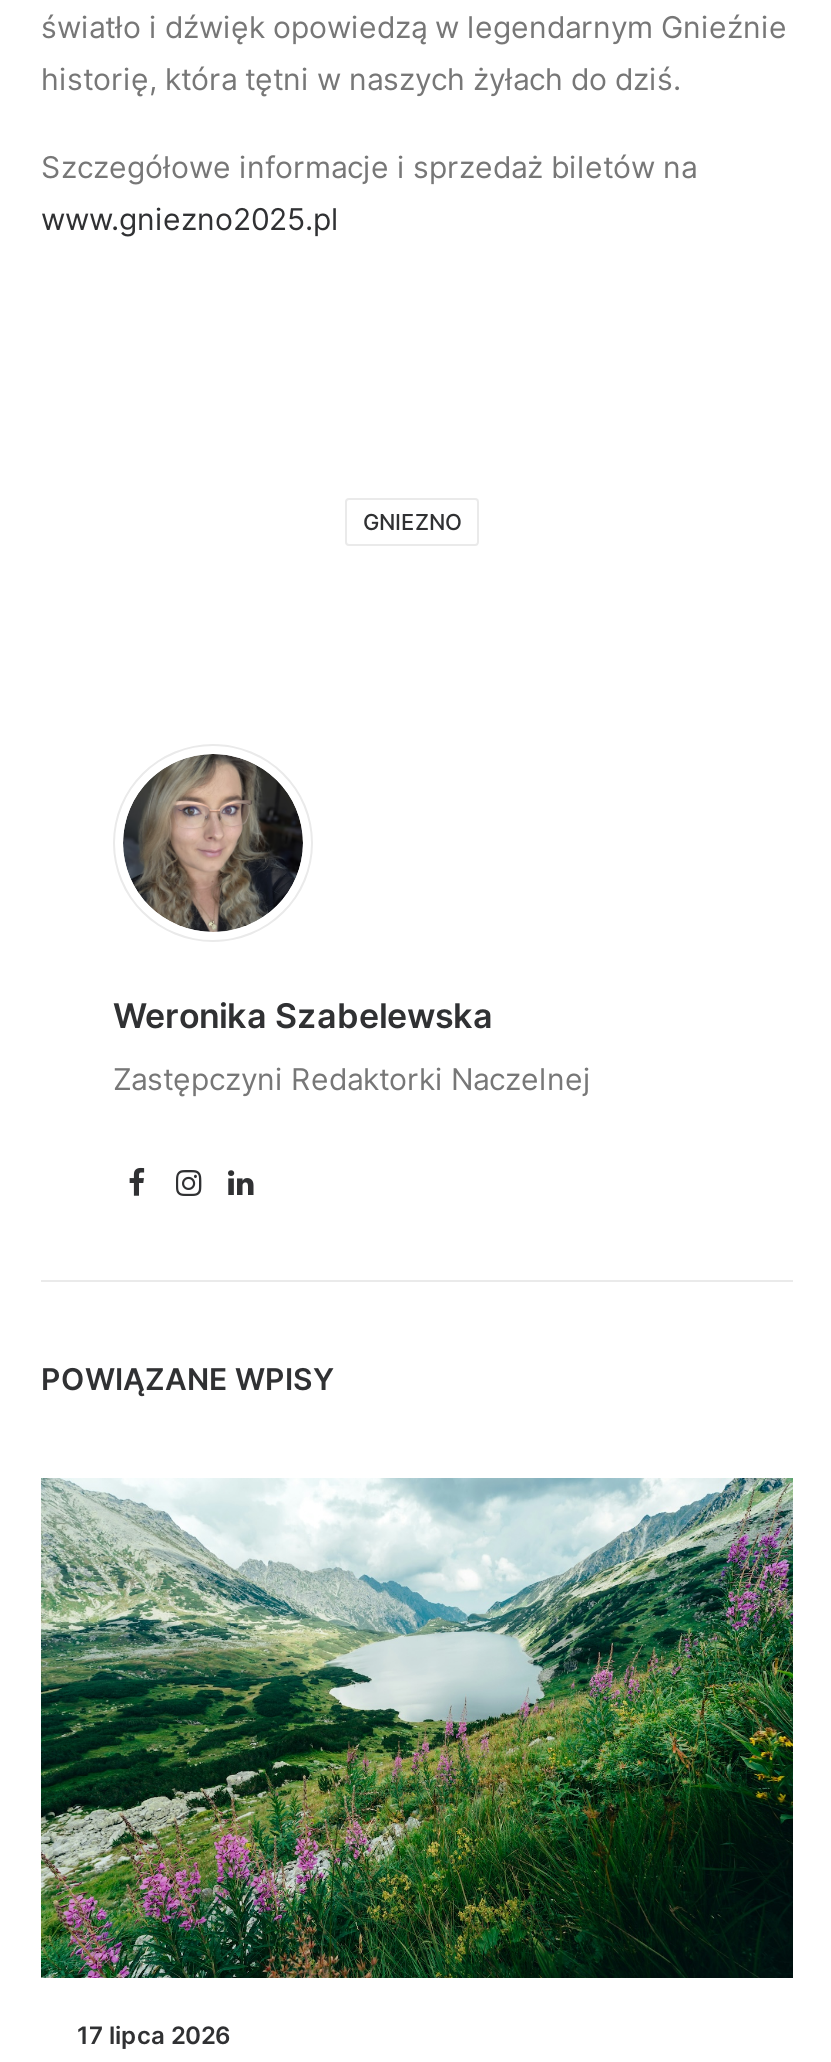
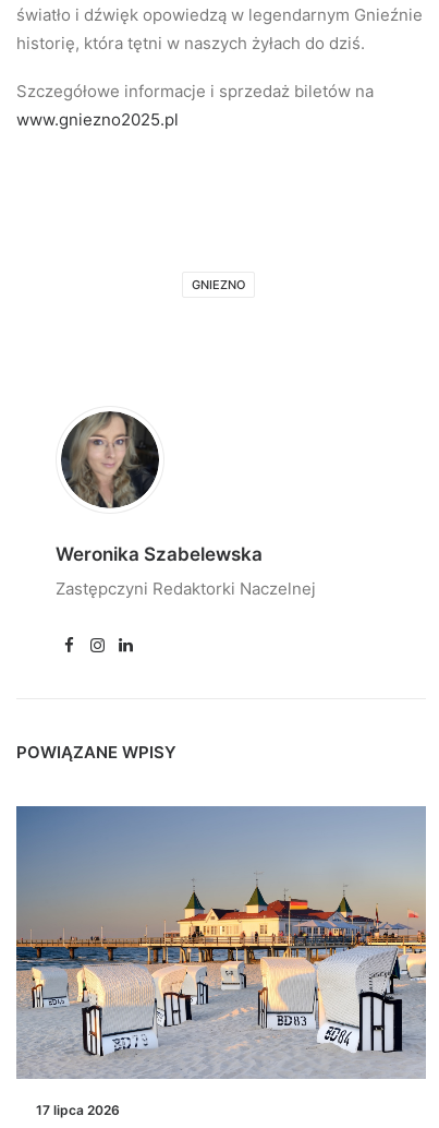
[39,1478,795,1980] [image] -> [15,805,427,1079] [image]

